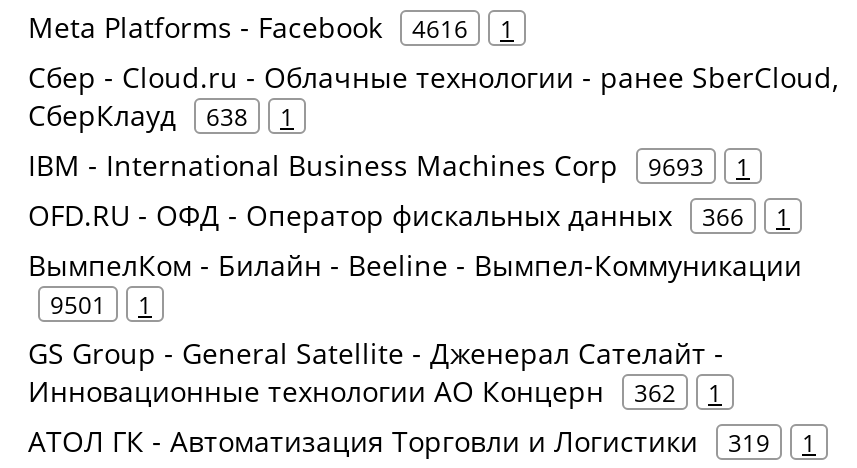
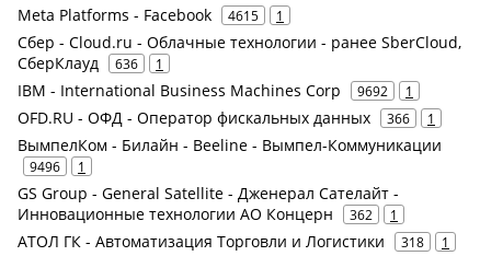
[28,8,514,46] Meta Platforms - Facebook 4616 1 -> [18,4,284,25] Meta Platforms - Facebook 4615 1
[28,96,294,134] СберКлауд 638 1 -> [18,53,163,73] СберКлауд 636 1
[28,146,750,184] IBM - International Business Machines Corp 9693 1 -> [18,80,413,101] IBM - International Business Machines Corp 9692 1
[50,288,152,320] 9501 1 -> [30,158,85,175] 9496 1
[28,422,816,460] АТОЛ ГК - Автоматизация Торговли и Логистики 319 1 -> [18,231,449,252] АТОЛ ГК - Автоматизация Торговли и Логистики 318 1

